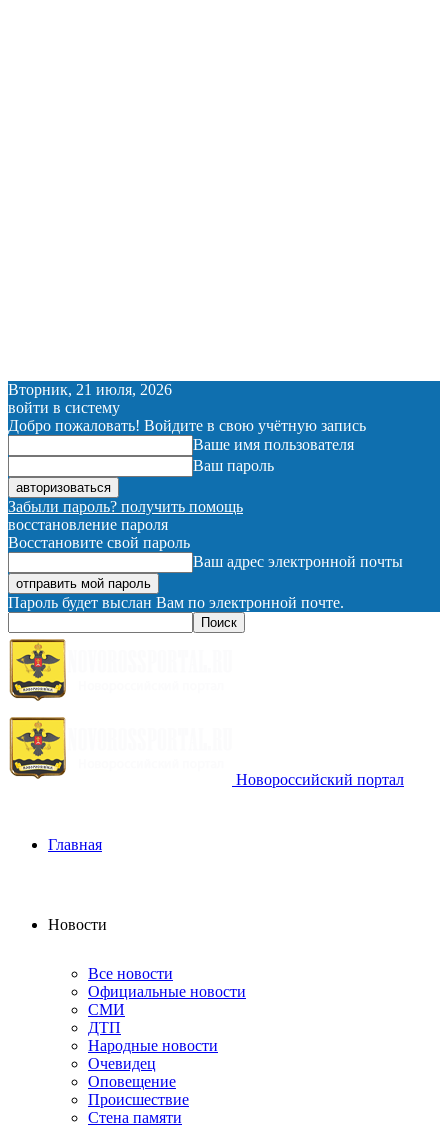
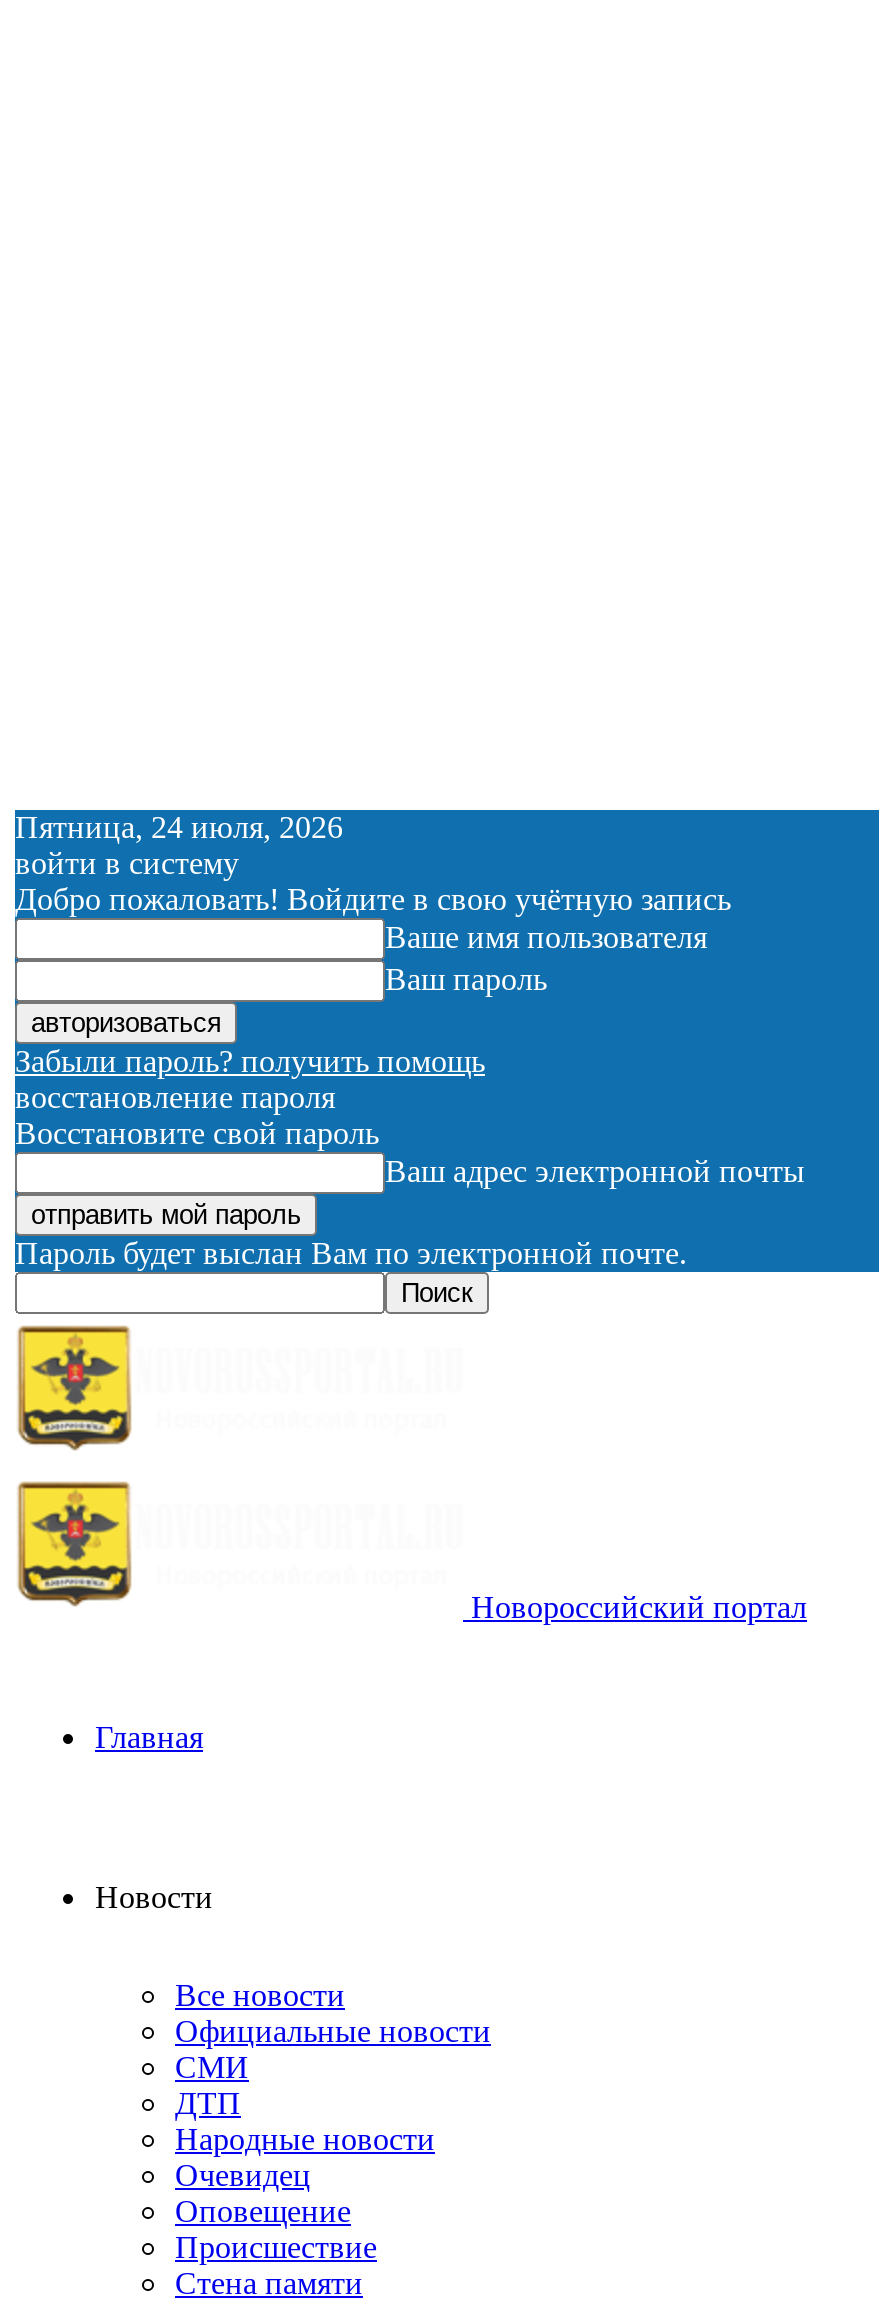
[8,381,172,398] Вторник, 21 июля, 2026 -> [15,810,343,844] Пятница, 24 июля, 2026

